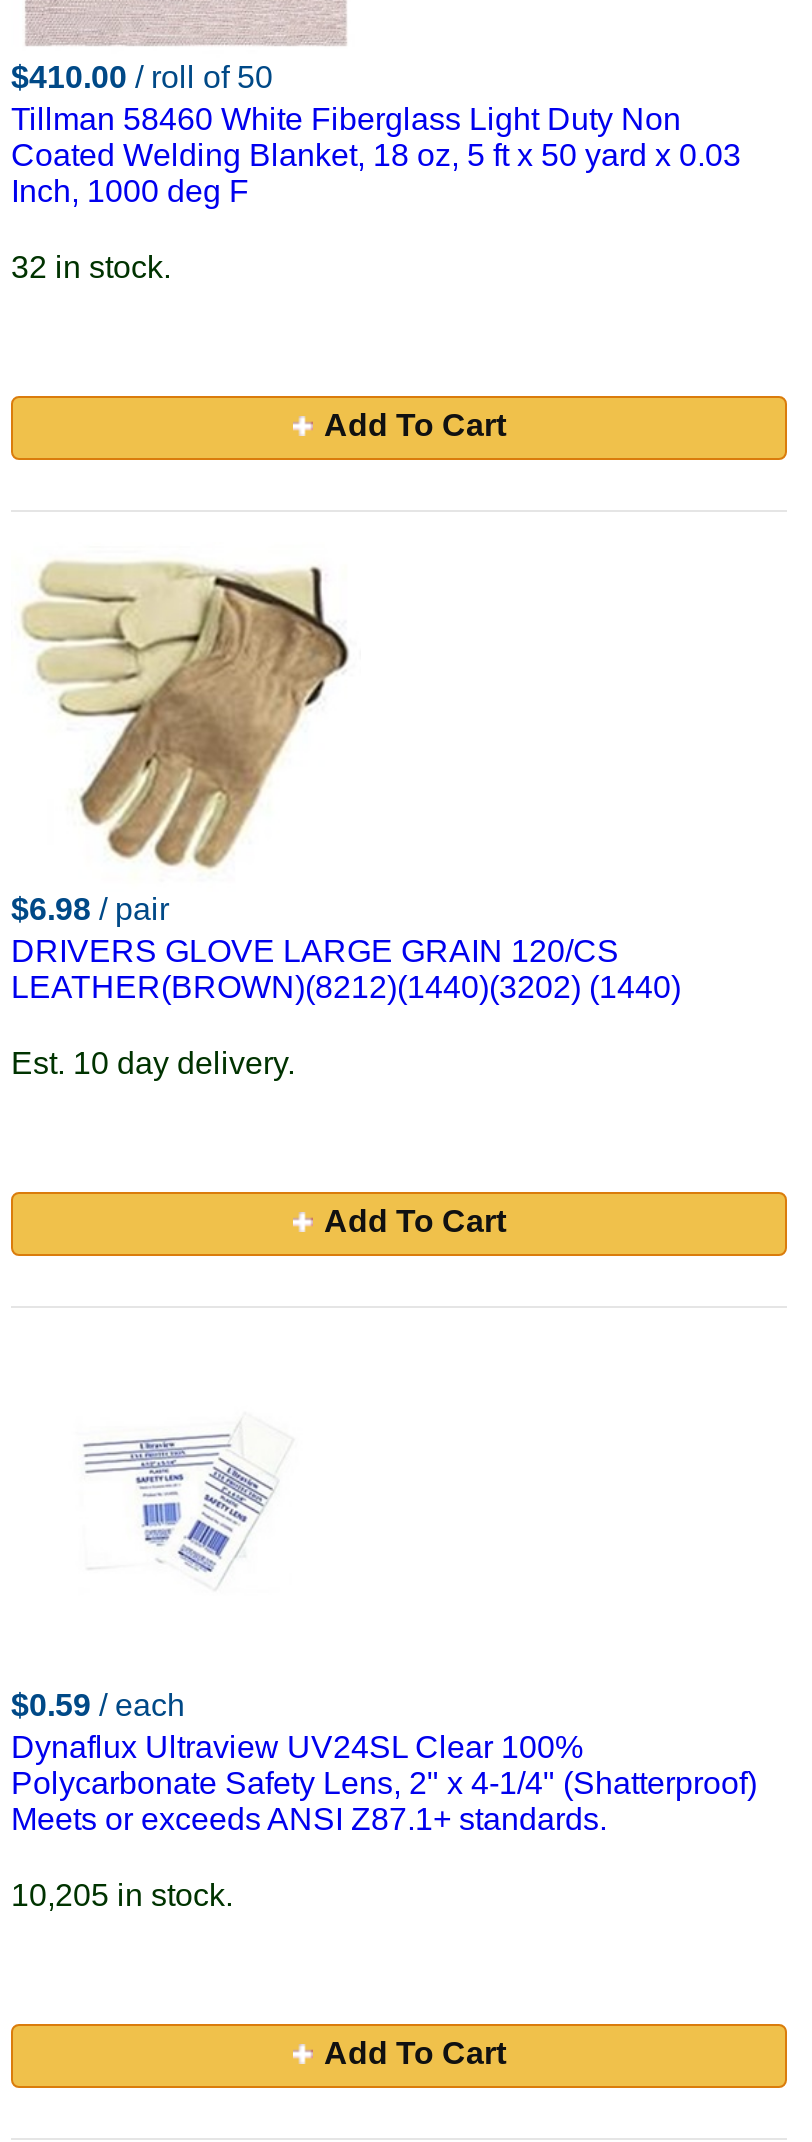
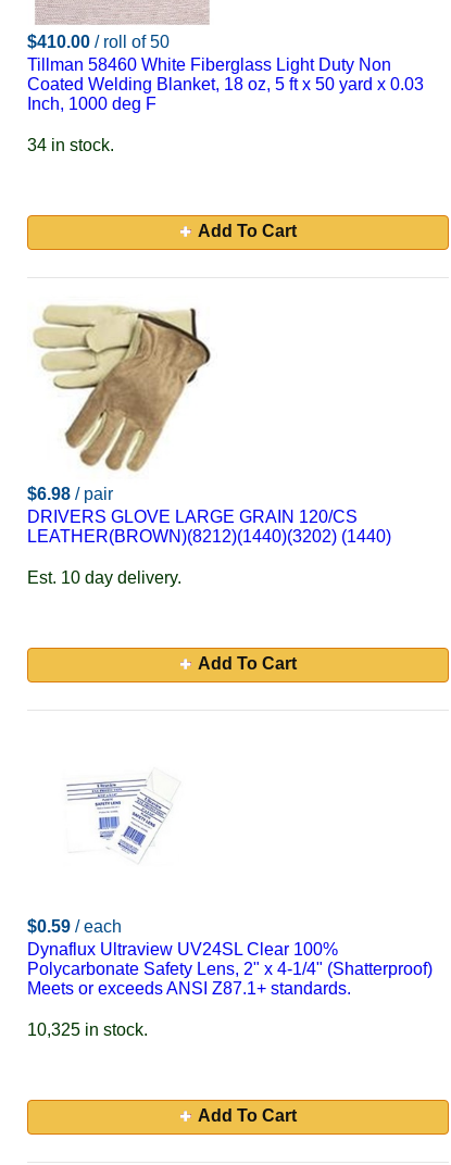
[11,250,171,284] 32 in stock. -> [27,136,114,154] 34 in stock.
[11,1878,233,1912] 10,205 in stock. -> [27,1020,148,1039] 10,325 in stock.

